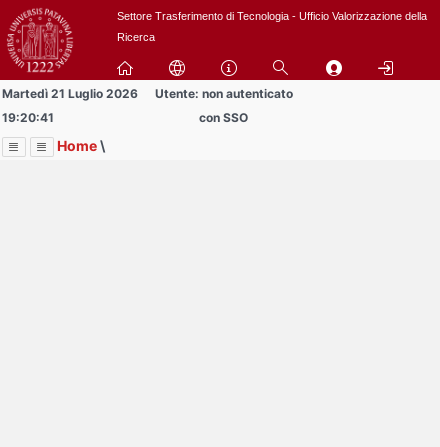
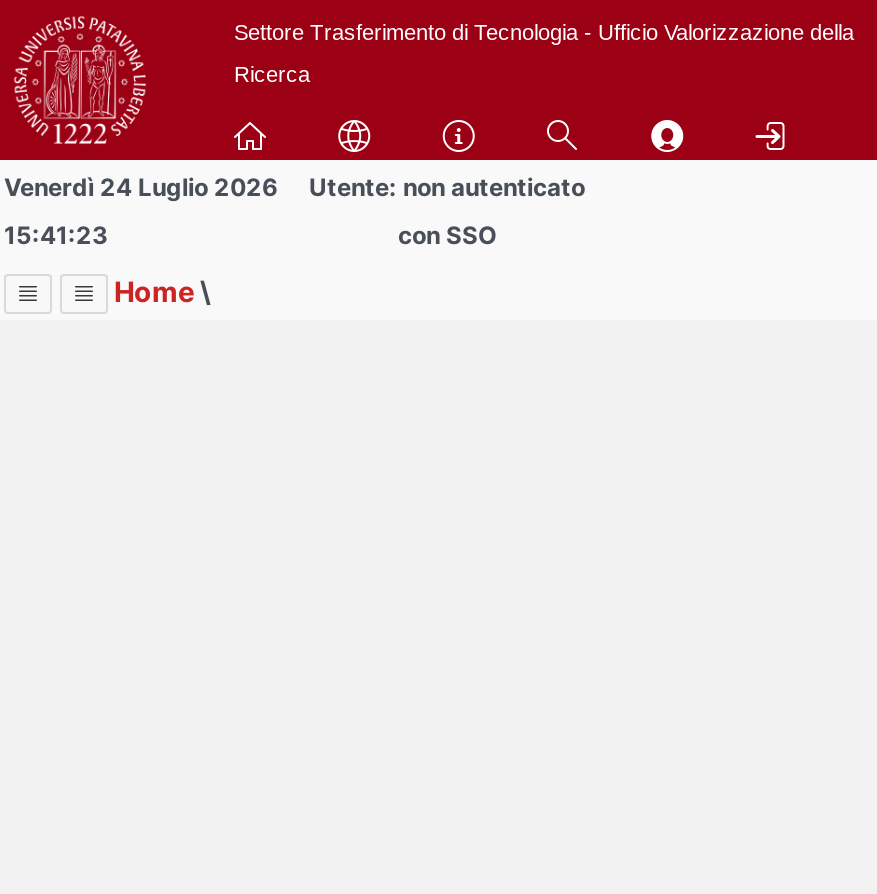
[2,86,138,101] Martedì 21 Luglio 2026 -> [4,172,278,202] Venerdì 24 Luglio 2026
[2,110,54,125] 19:20:41 -> [4,220,108,250] 15:41:23

